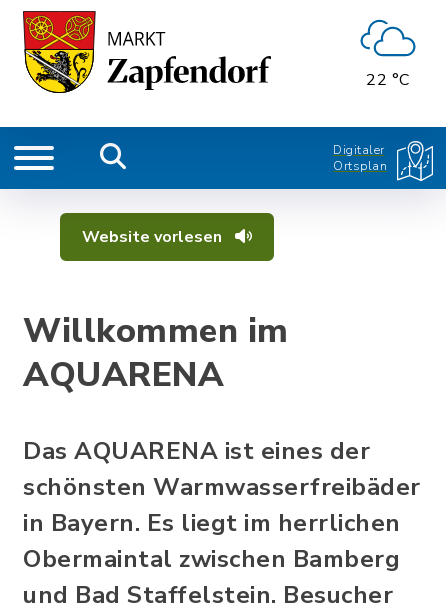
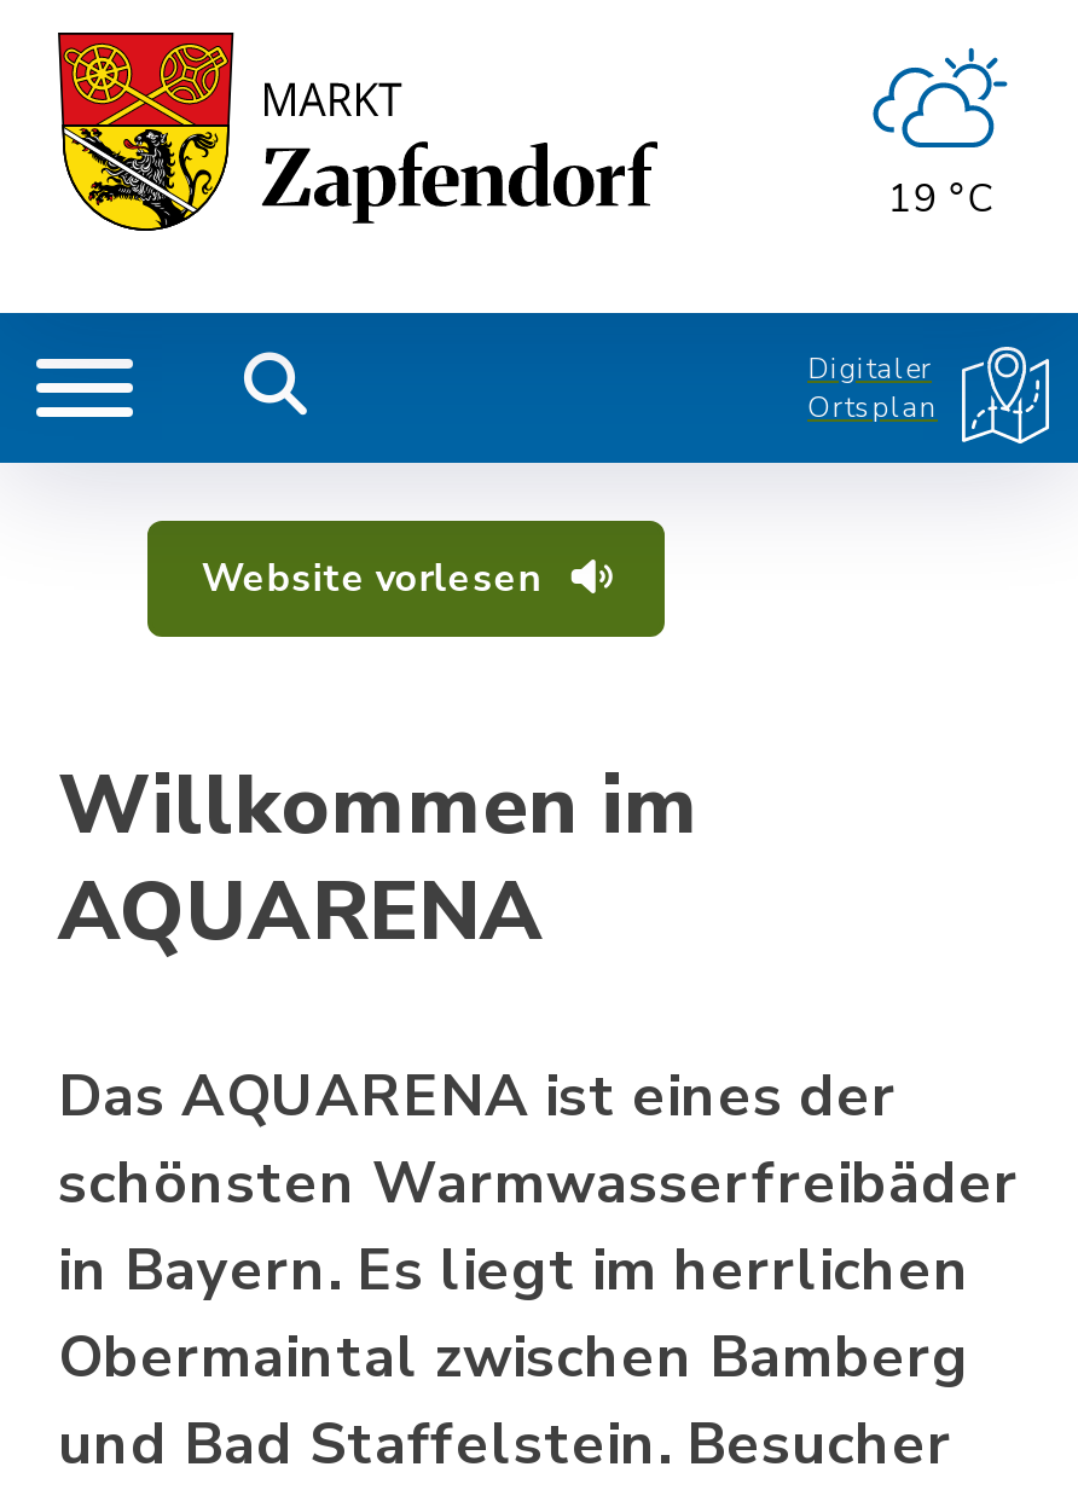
[361,18,417,90] [image] | 22 °C -> [873,47,1008,225] [image] | 19 °C

